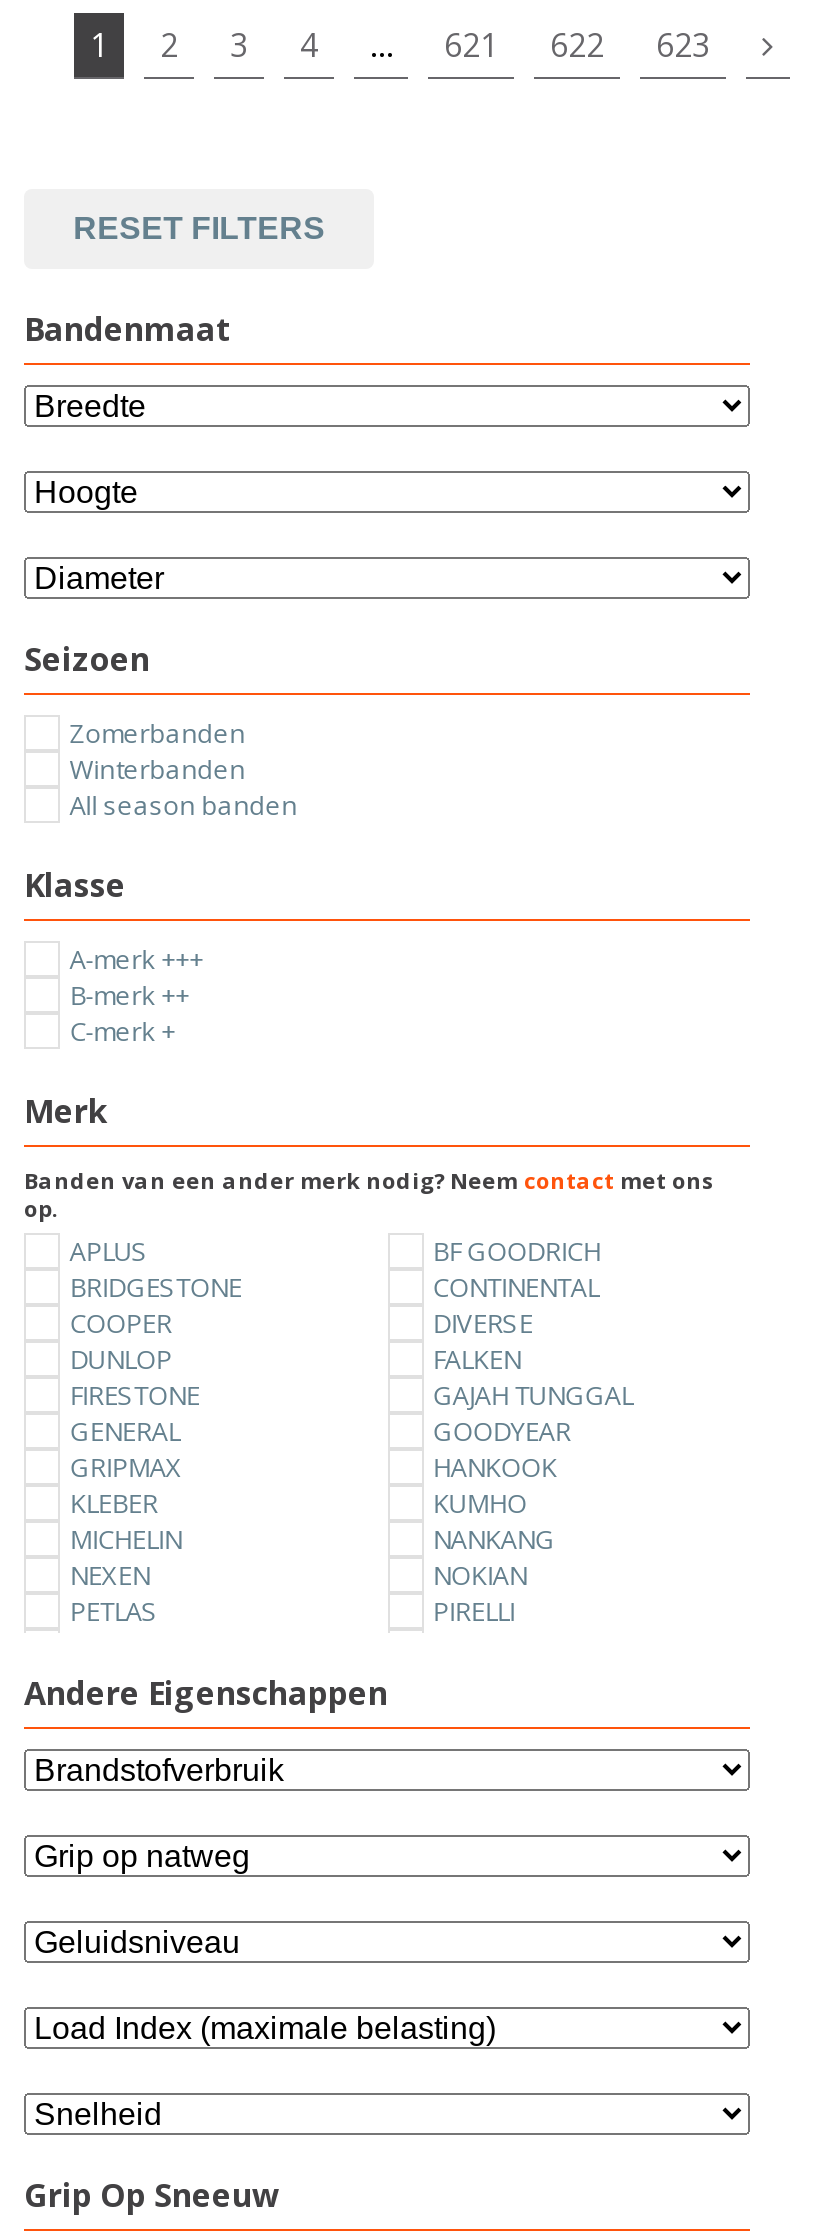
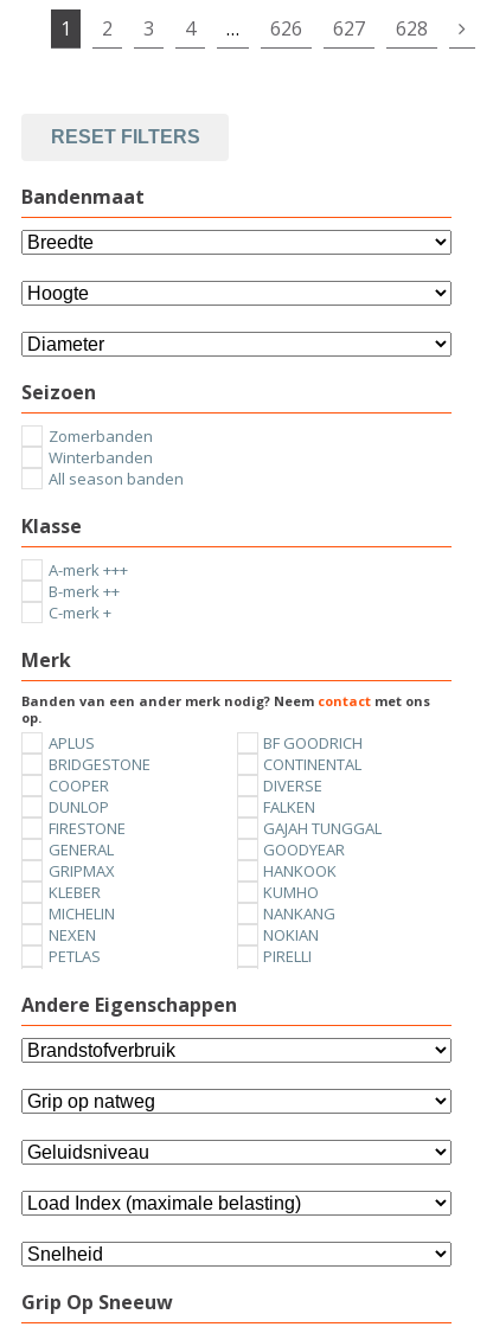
[444,23,498,67] 621 -> [270,15,302,41] 626
[550,23,604,67] 622 -> [333,15,365,41] 627
[656,23,710,67] 623 -> [396,15,428,41] 628

